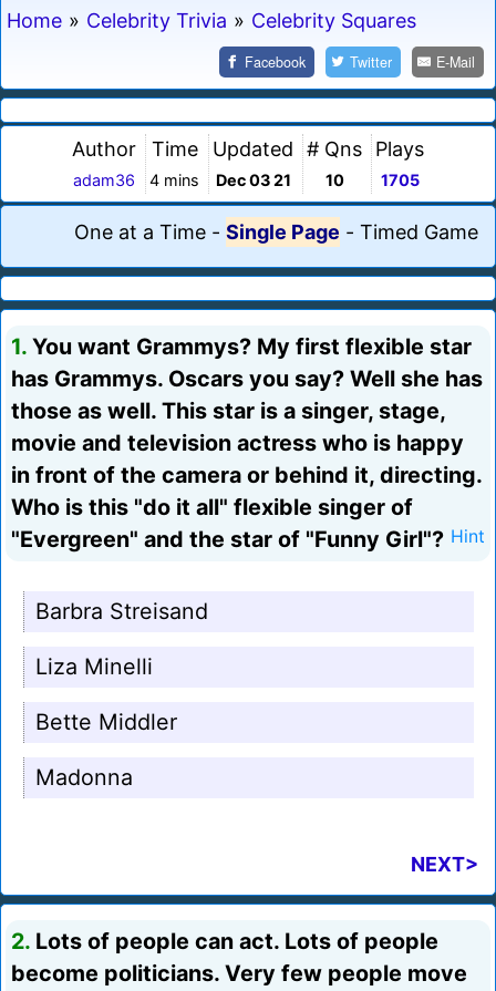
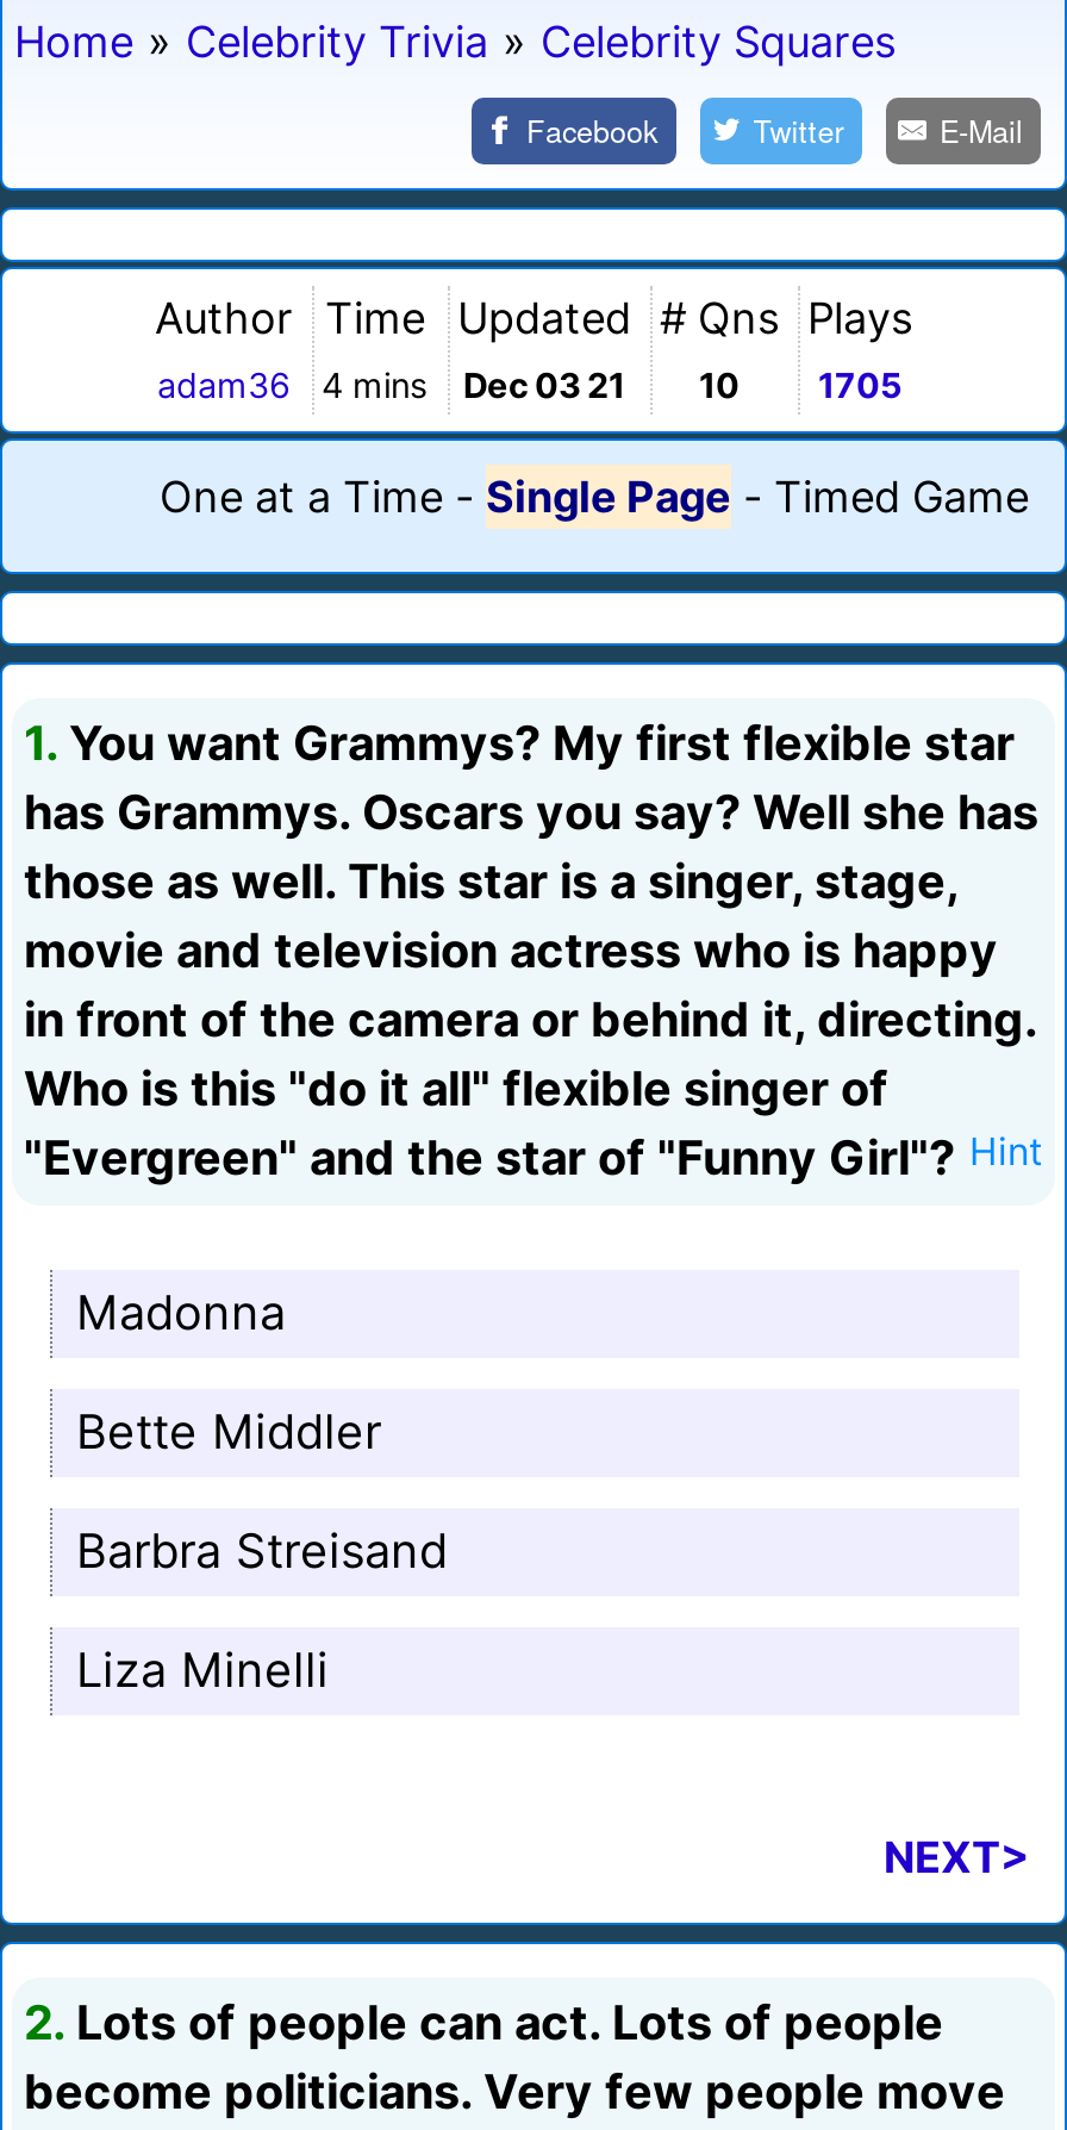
moved [35,598,208,680] -> [76,1522,448,1699]: Barbra Streisand | Liza Minelli
moved [35,709,177,791] -> [76,1284,381,1461]: Bette Middler | Madonna

